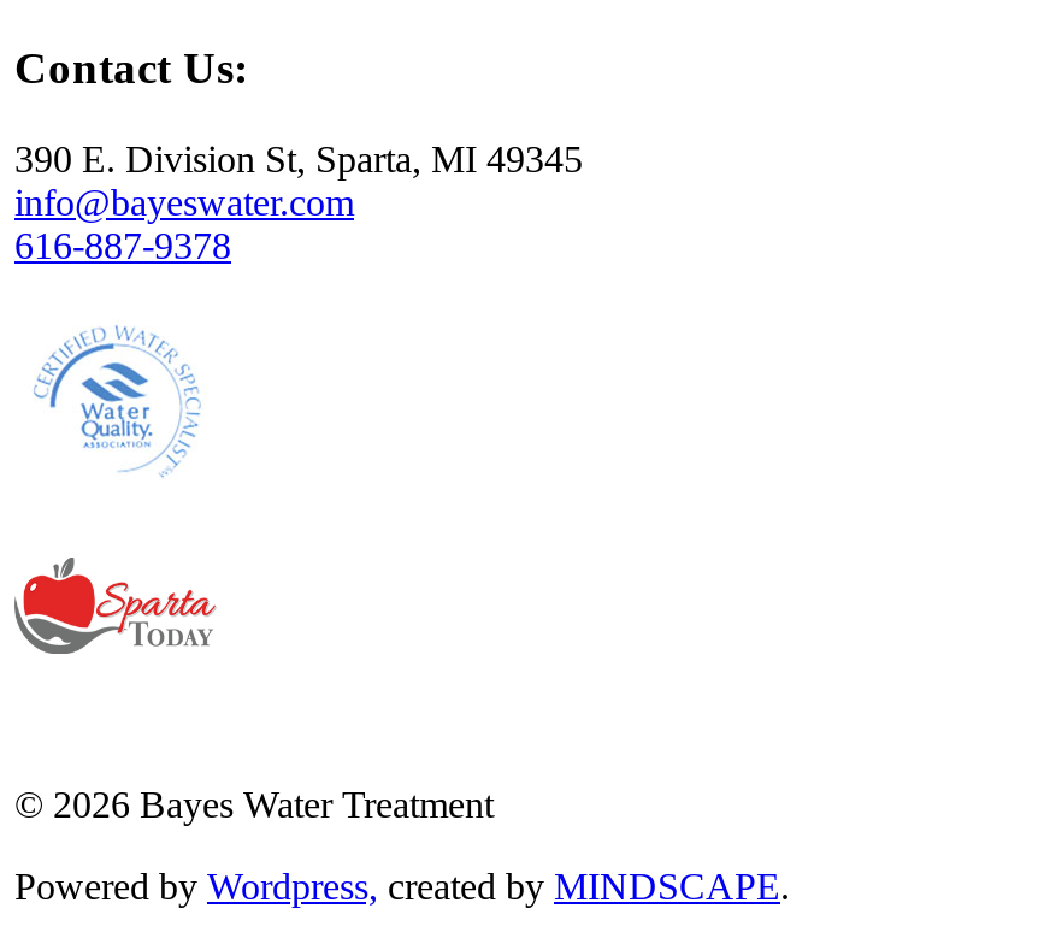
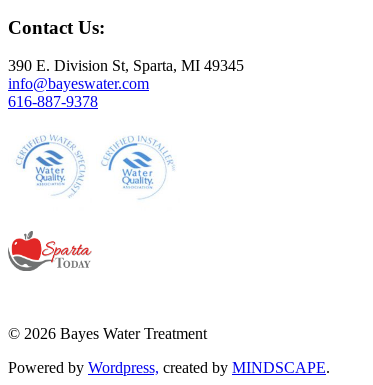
none -> [100,135,175,200] [image]

